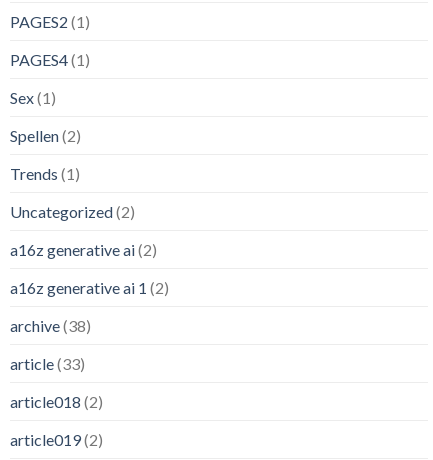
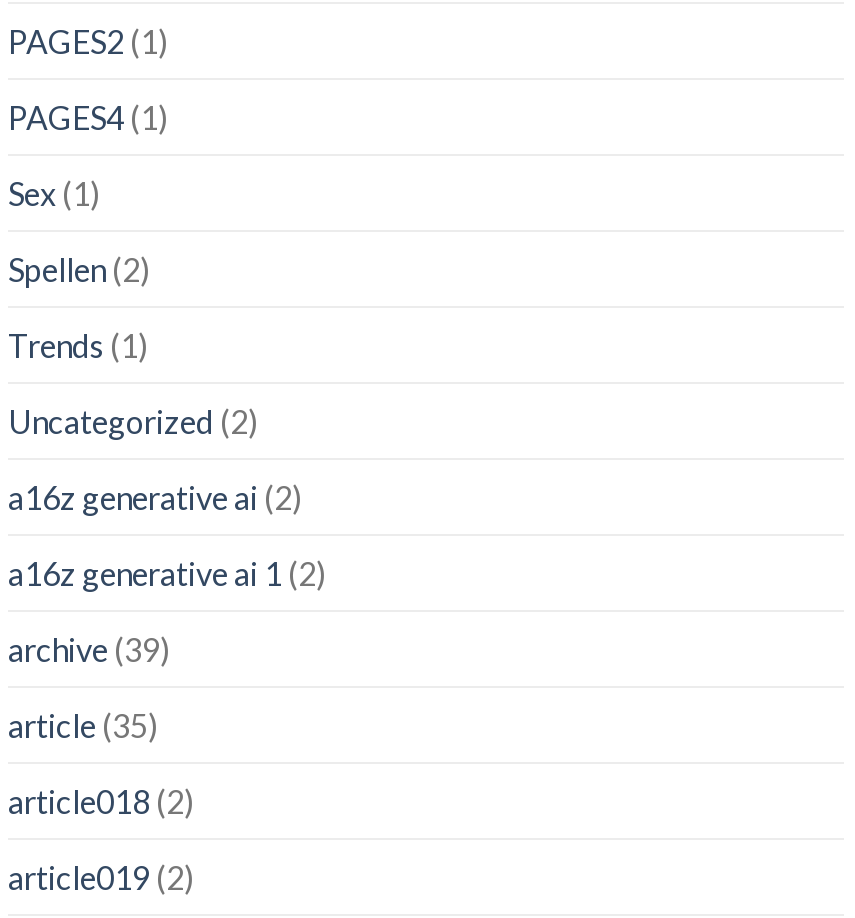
[10,316,91,335] archive (38) -> [8,631,170,669] archive (39)
[10,354,85,373] article (33) -> [8,707,158,745] article (35)

